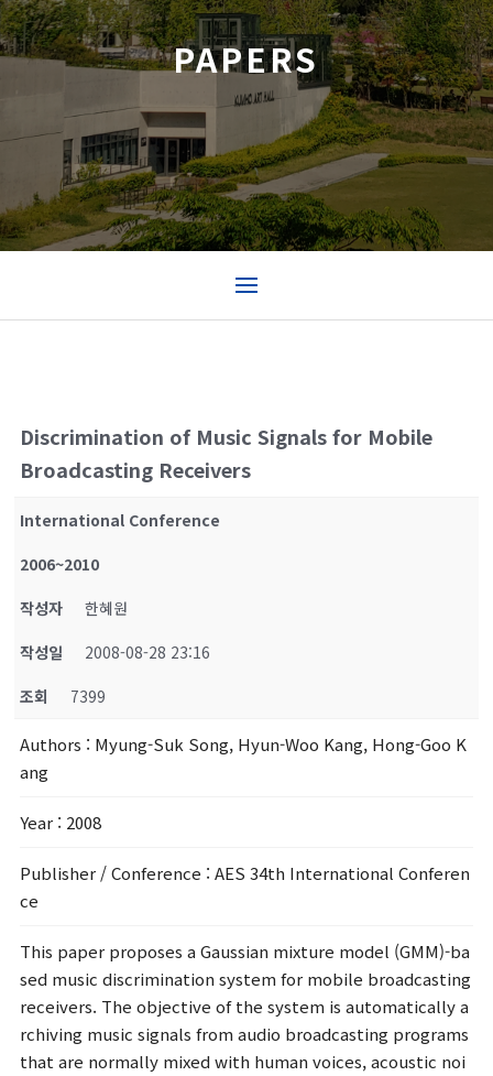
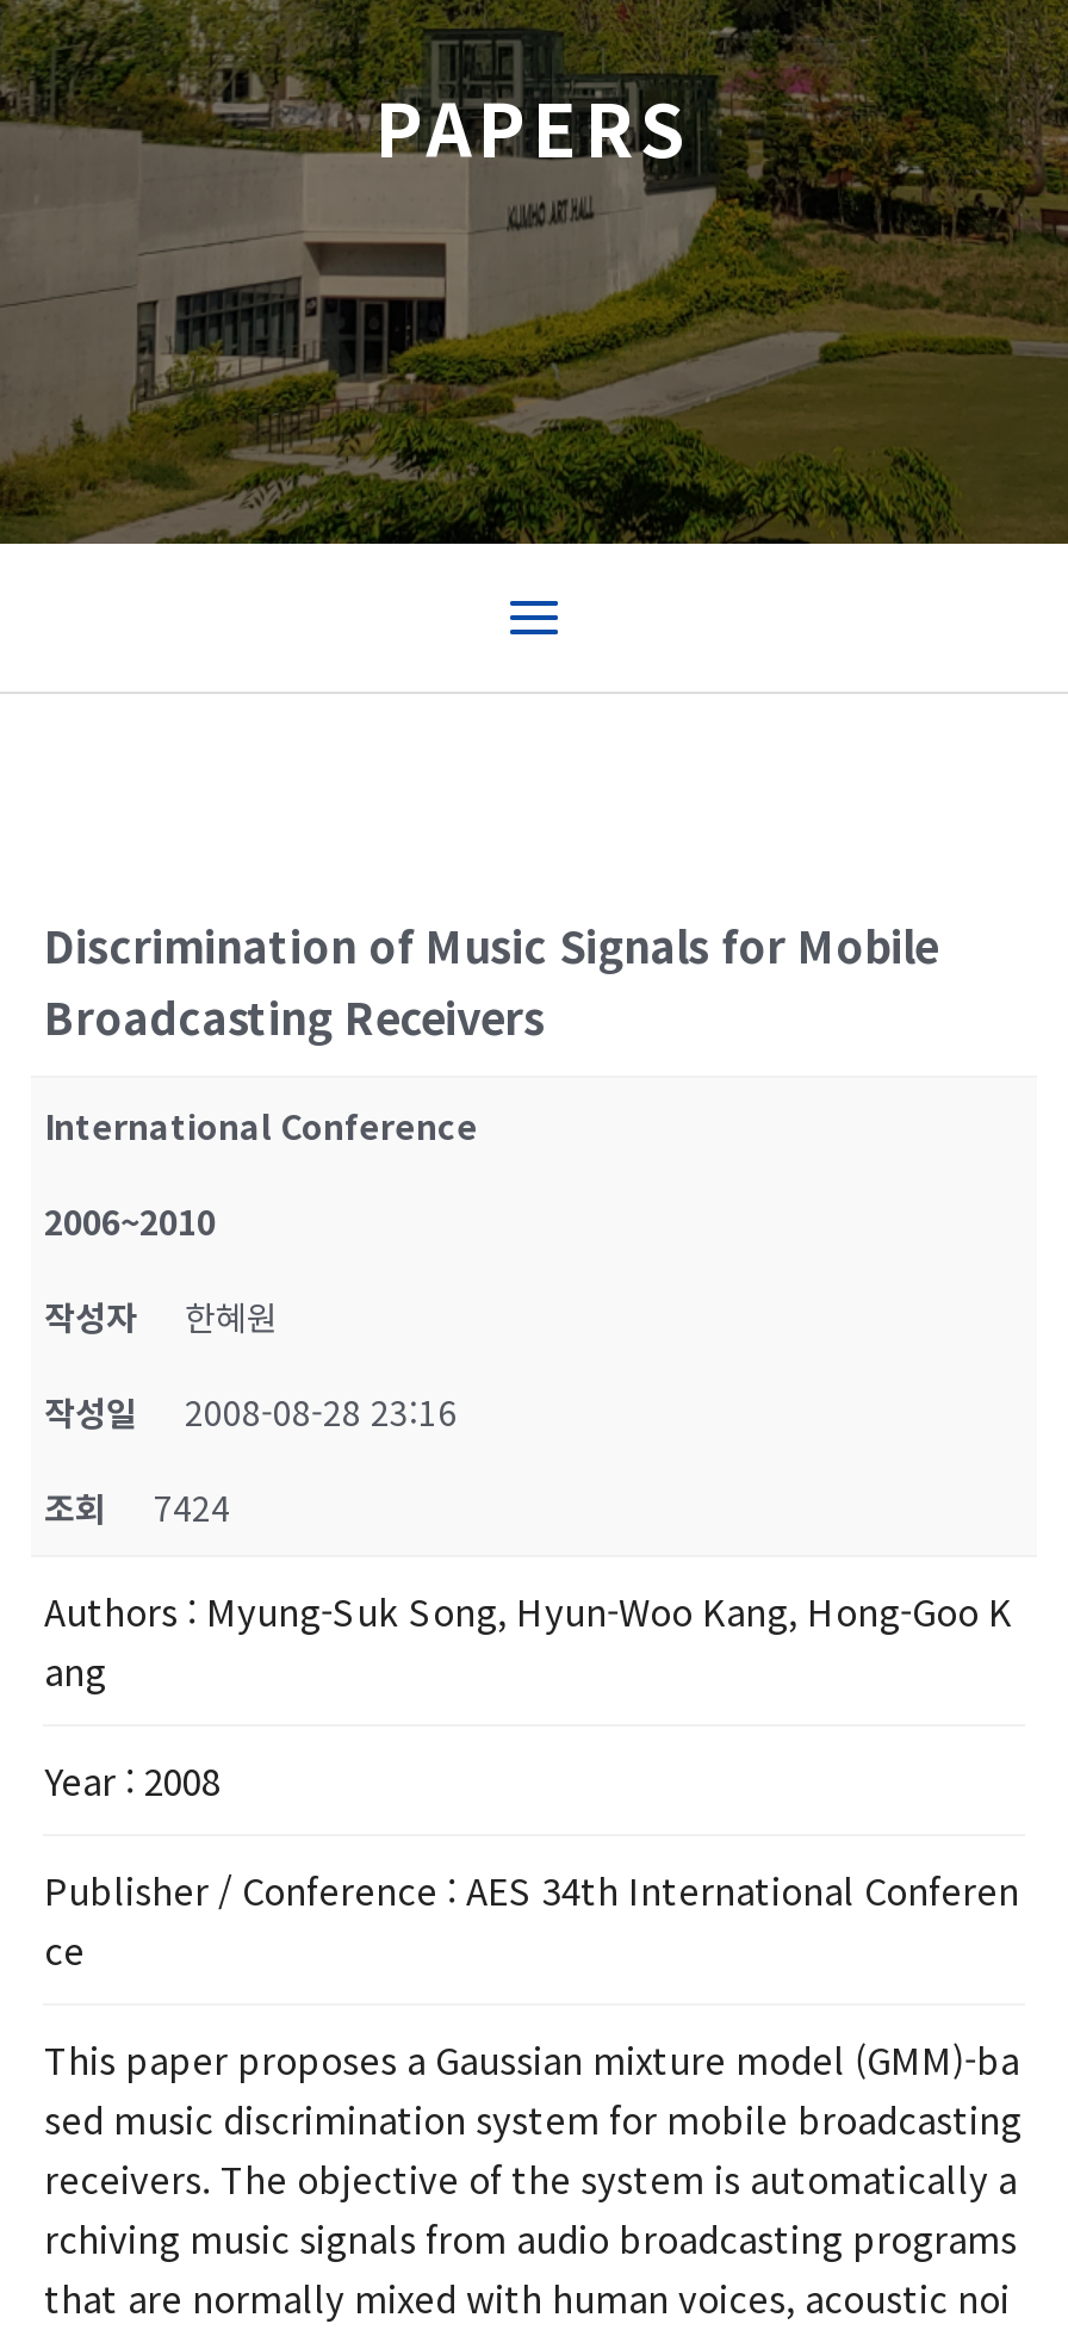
[20,685,106,707] 조회 7399 -> [44,1483,230,1531] 조회 7424

